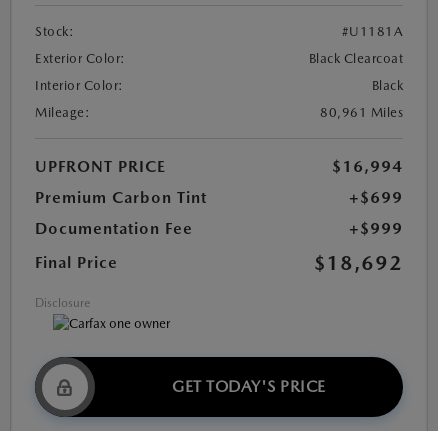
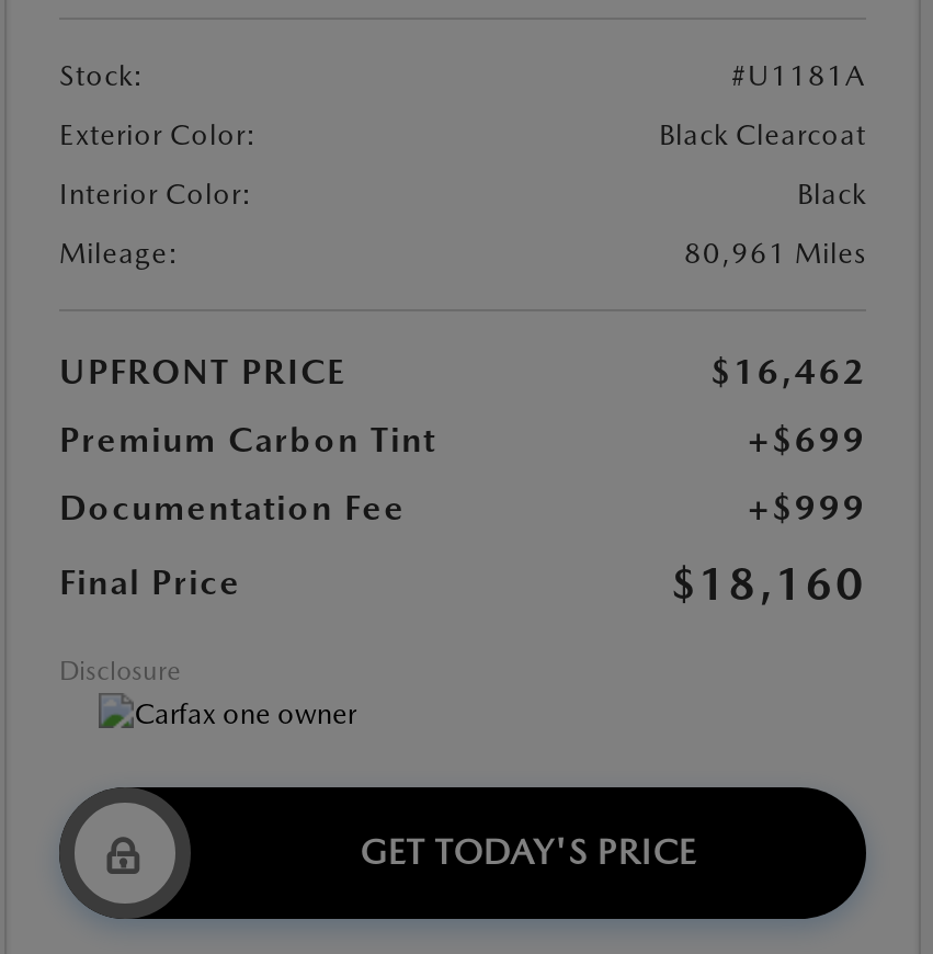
[332,157,403,176] $16,994 -> [710,350,866,392] $16,462
[314,251,403,275] $18,692 -> [671,557,866,609] $18,160

